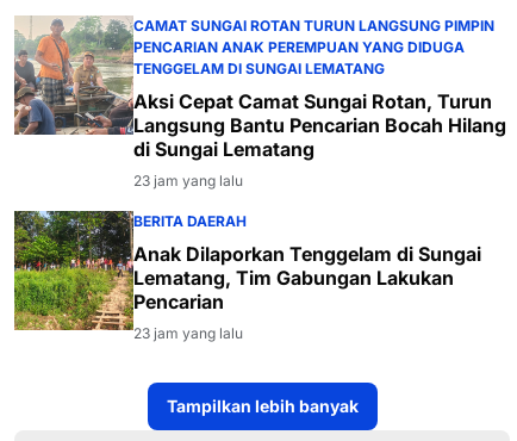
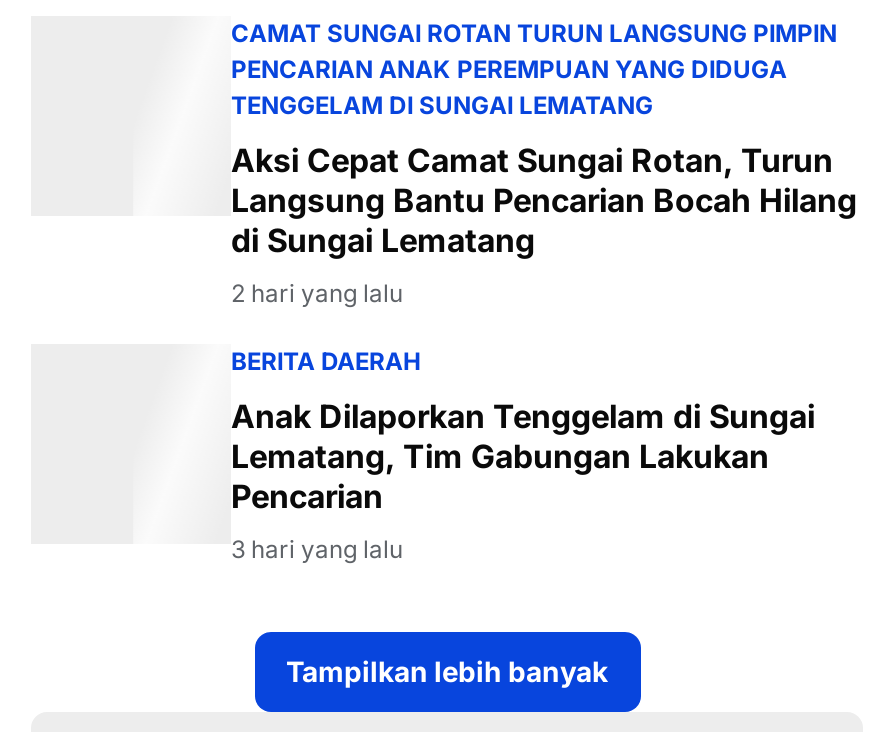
[13,15,133,136] [image] -> none
[133,172,243,190] 23 jam yang lalu -> [231,278,403,308] 2 hari yang lalu
[13,210,135,331] [image] -> none
[133,324,243,342] 23 jam yang lalu -> [231,534,403,564] 3 hari yang lalu

